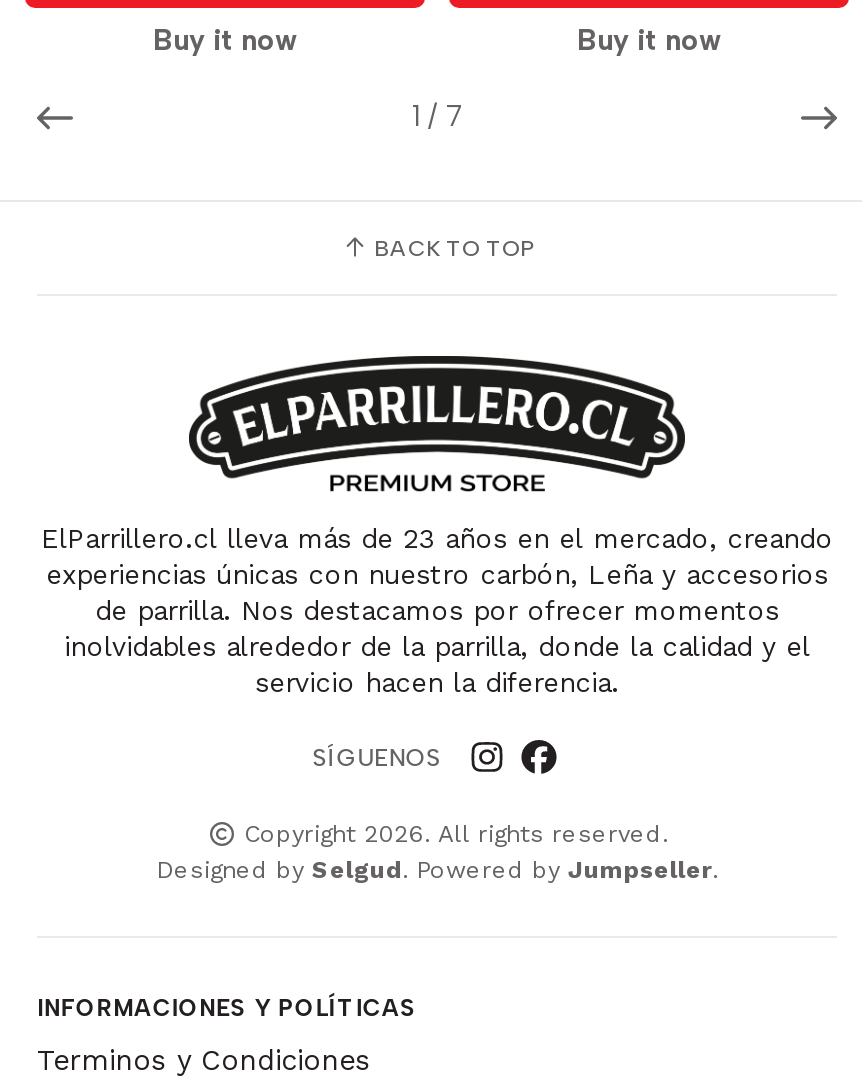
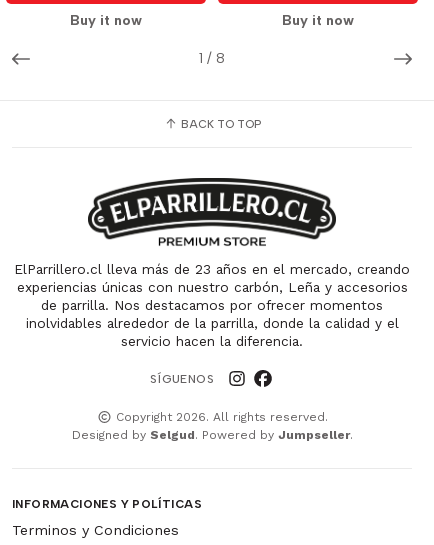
[412,98,462,134] 1 / 7 -> [199,49,225,67] 1 / 8

